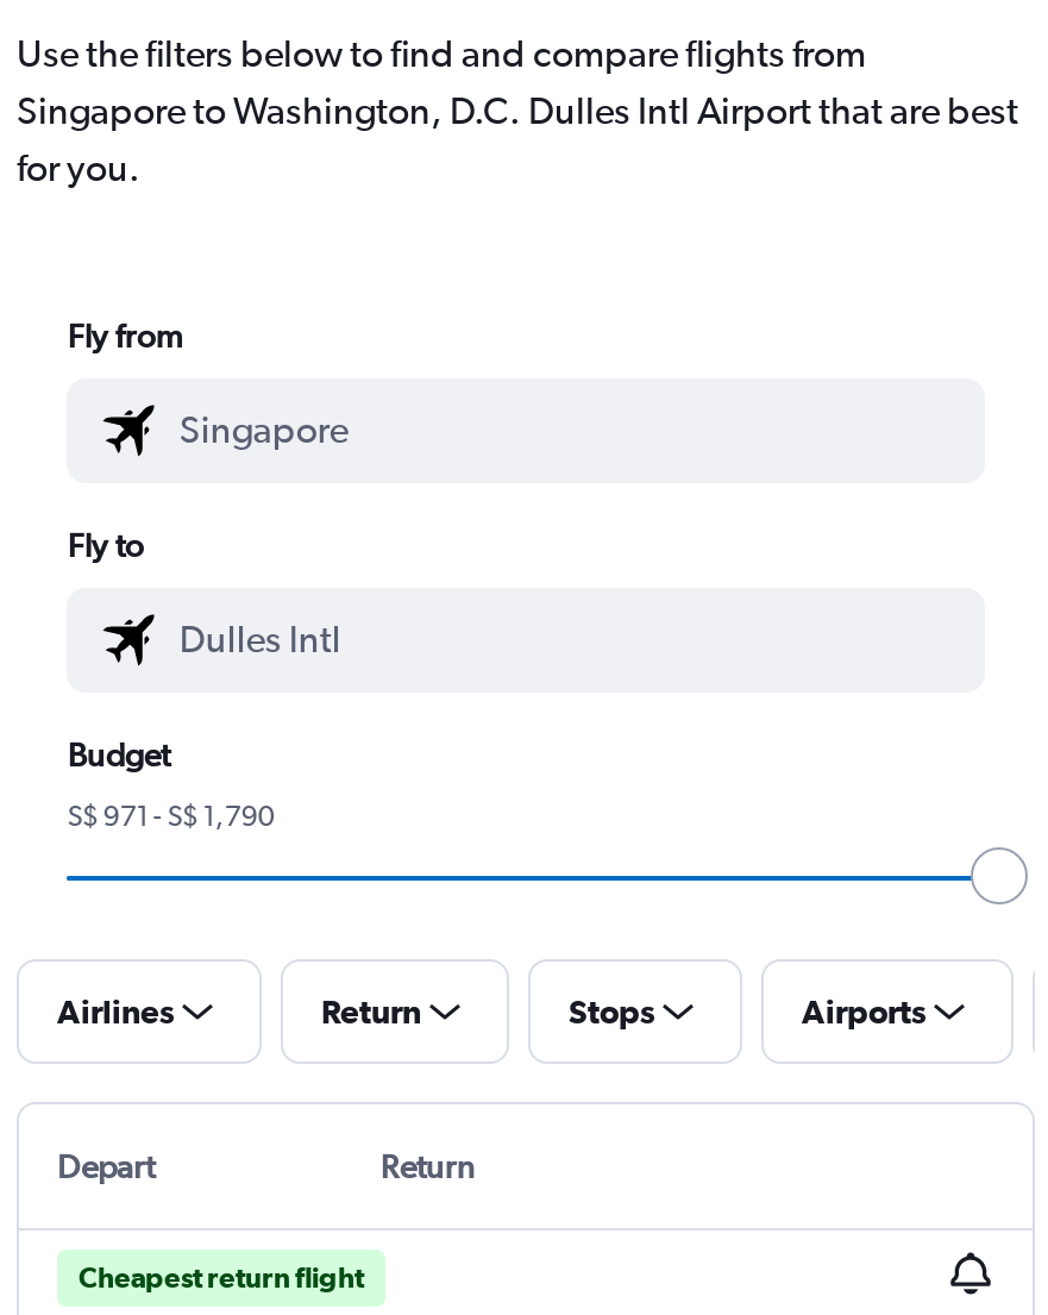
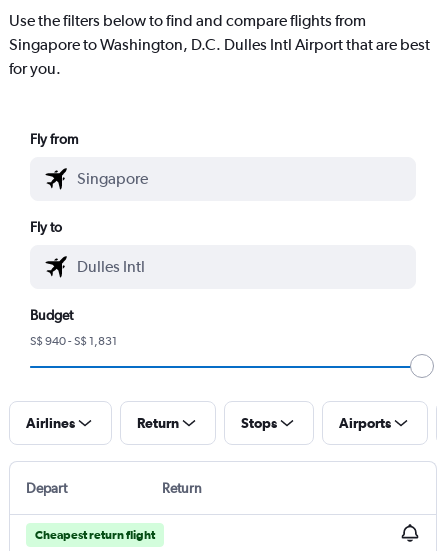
[68,799,275,833] S$ 971 - S$ 1,790 -> [30,334,117,348] S$ 940 - S$ 1,831

